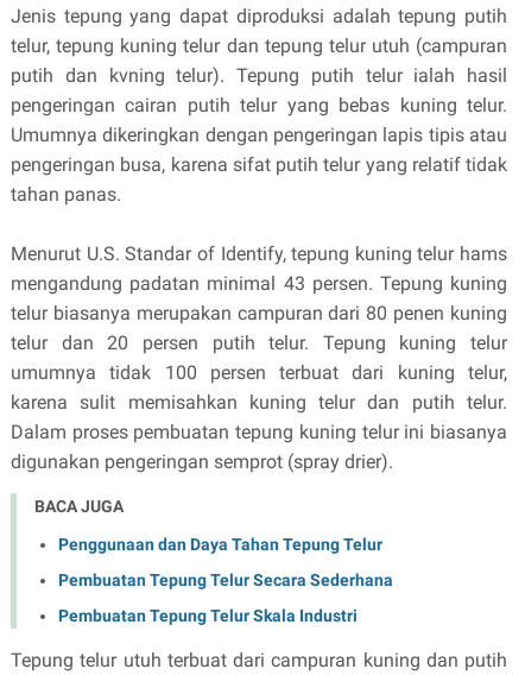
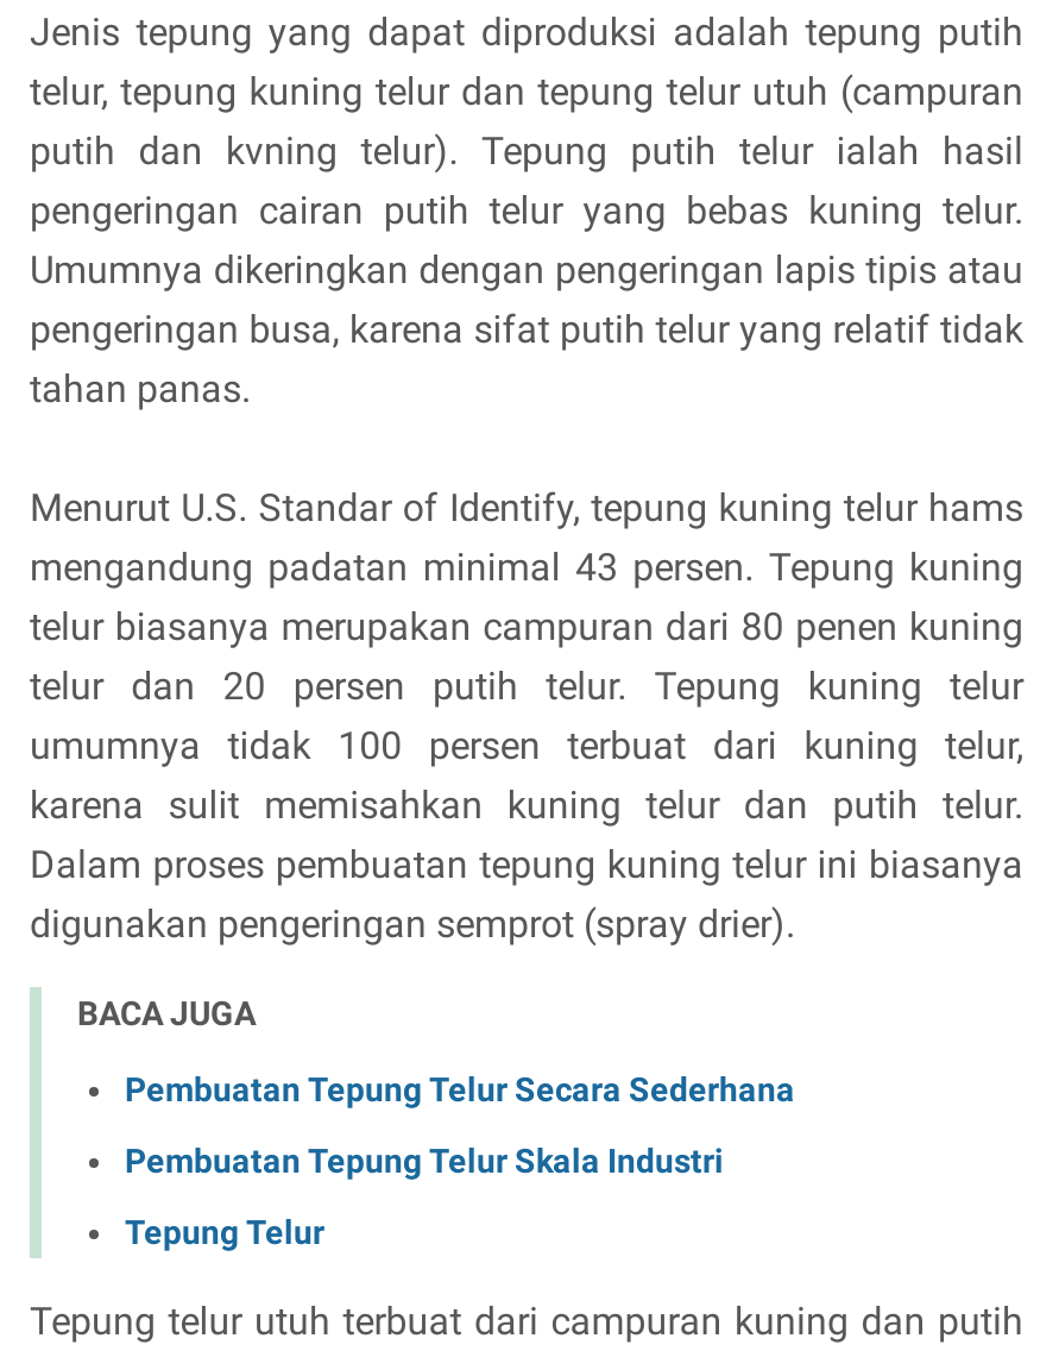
[58,535,382,554] Penggunaan dan Daya Tahan Tepung Telur -> none
moved [58,570,393,625] -> [125,1070,795,1180]: Pembuatan Tepung Telur Secara Sederhana | Pembuatan Tepung Telur Skala Industri
none -> [125,1213,324,1251] Tepung Telur

